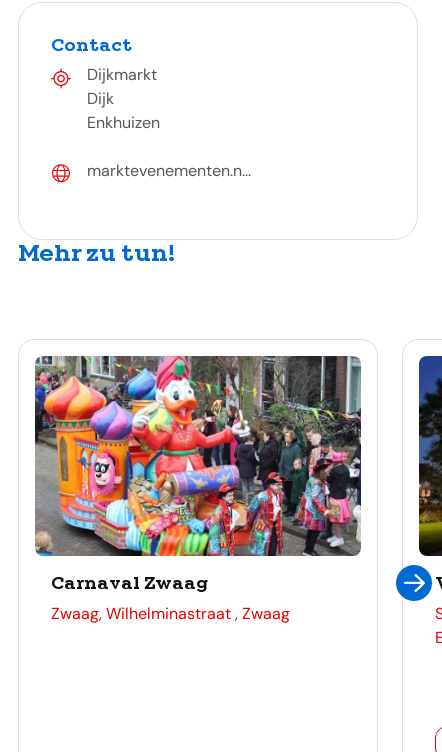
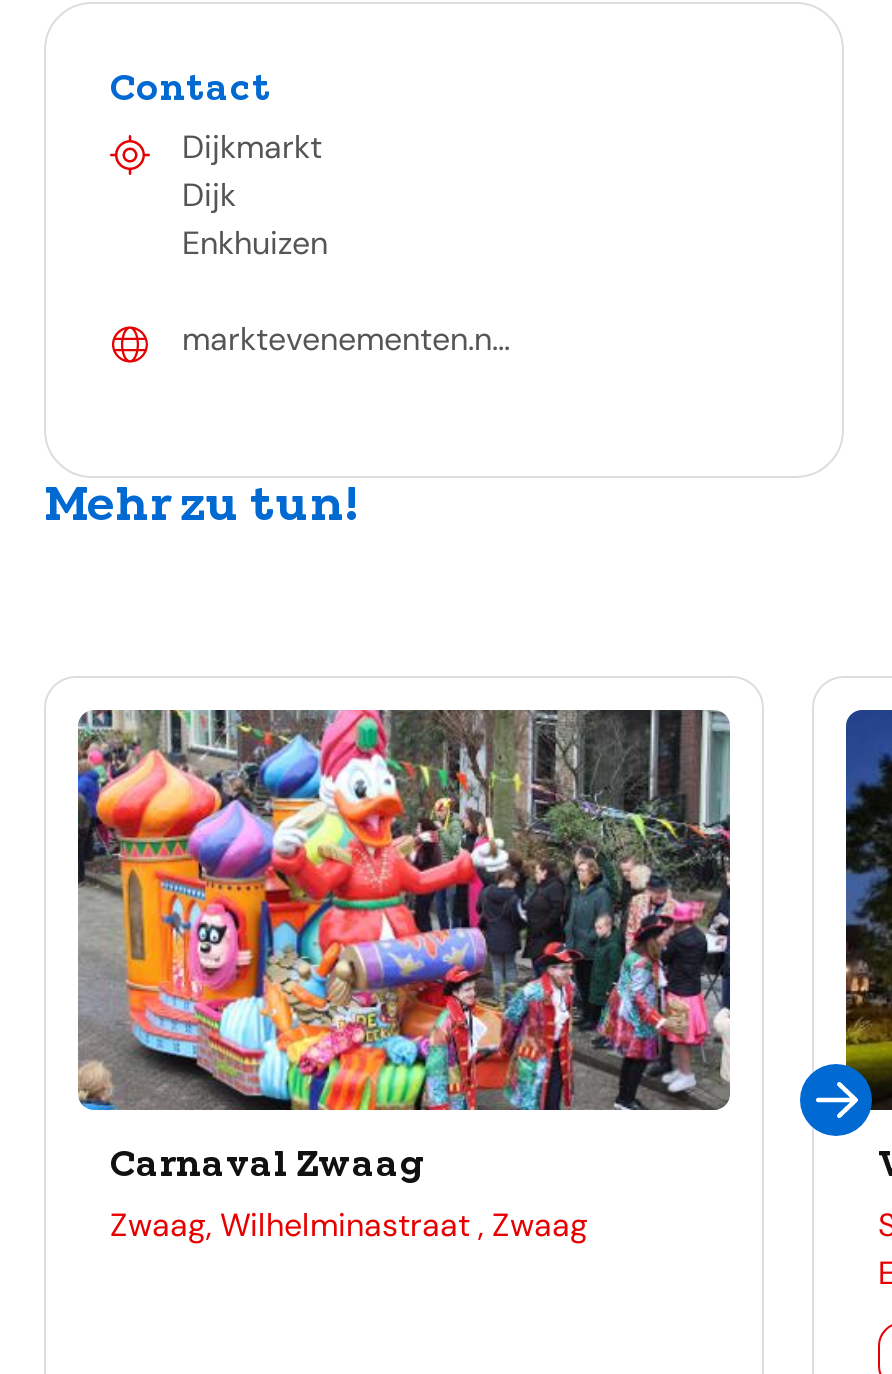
[395,533,432,602] [image] -> [798,1062,874,1200] [image]

